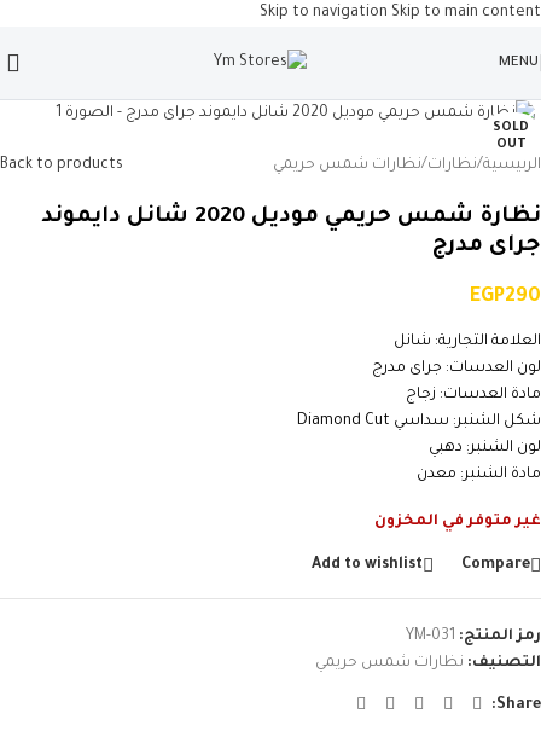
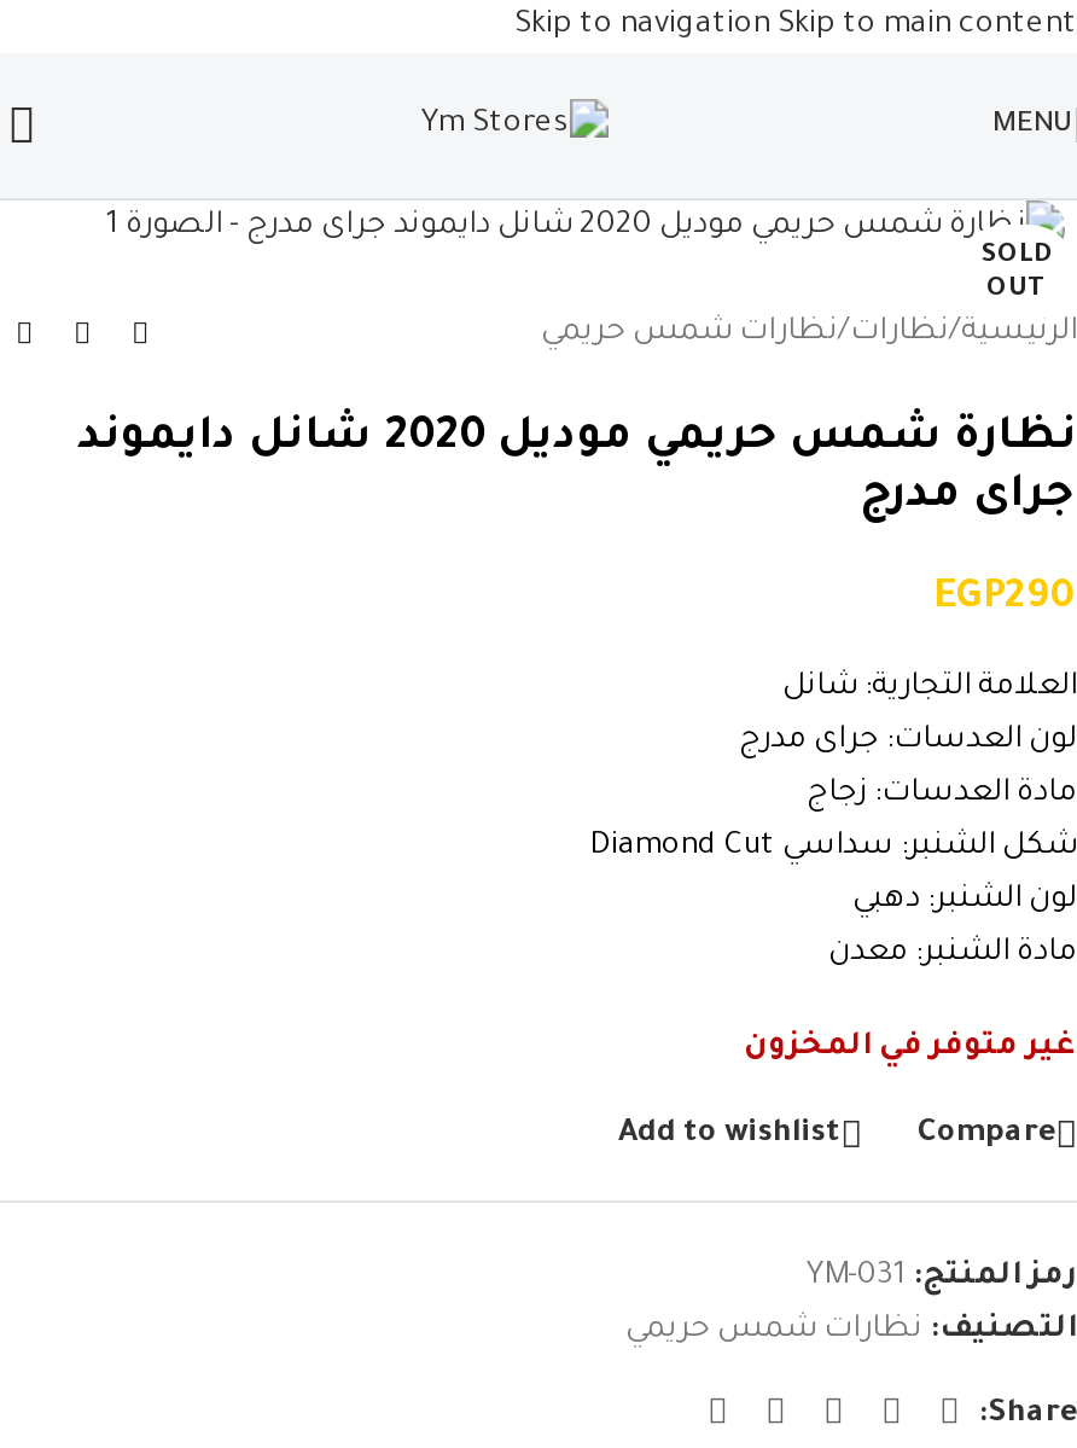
[0,157,123,174] Back to products -> none

